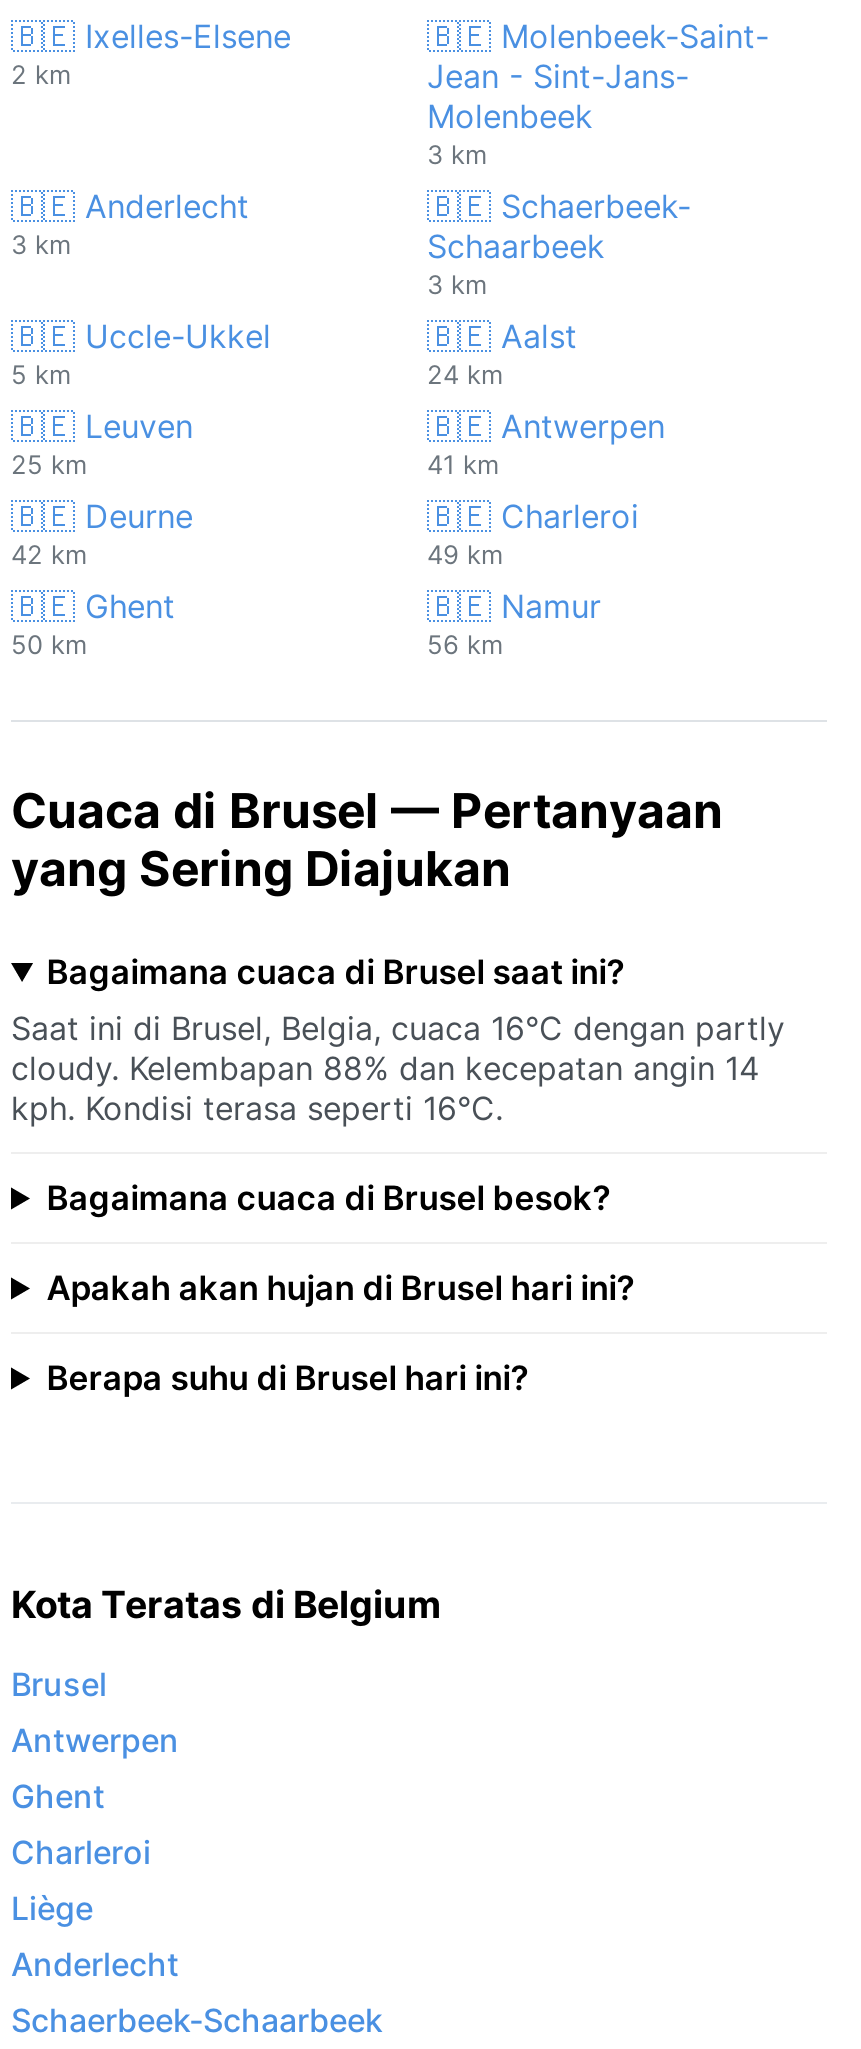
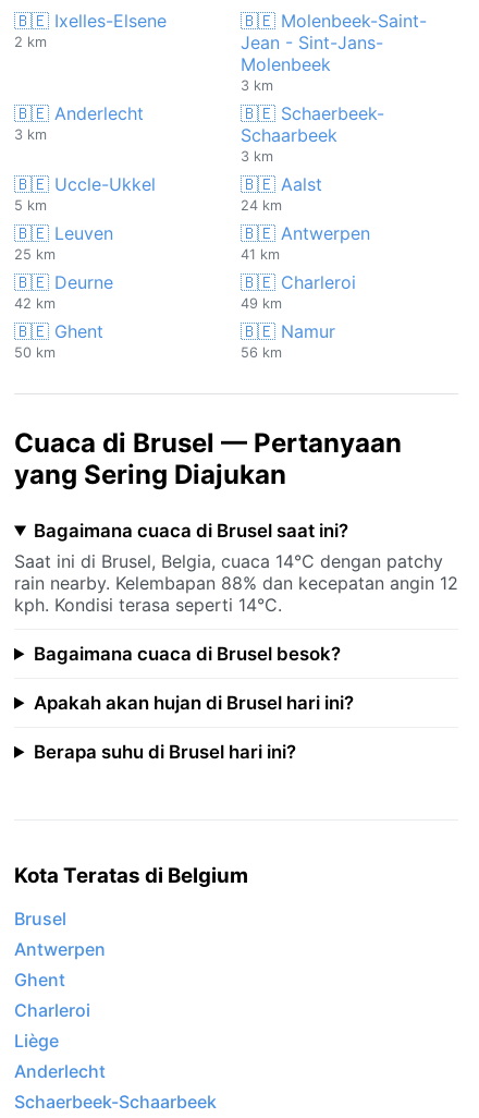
[11,1008,785,1128] Saat ini di Brusel, Belgia, cuaca 16°C dengan partly | cloudy. Kelembapan 88% dan kecepatan angin 14 | kph. Kondisi terasa seperti 16°C. -> [14,550,458,615] Saat ini di Brusel, Belgia, cuaca 14°C dengan patchy | rain nearby. Kelembapan 88% dan kecepatan angin 12 | kph. Kondisi terasa seperti 14°C.

